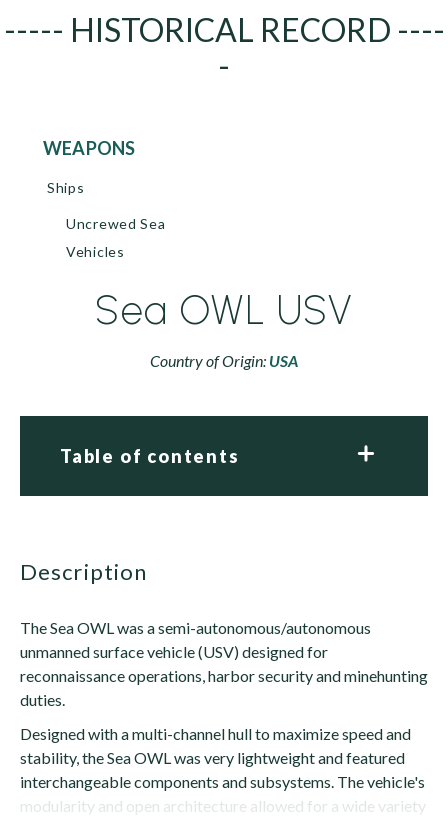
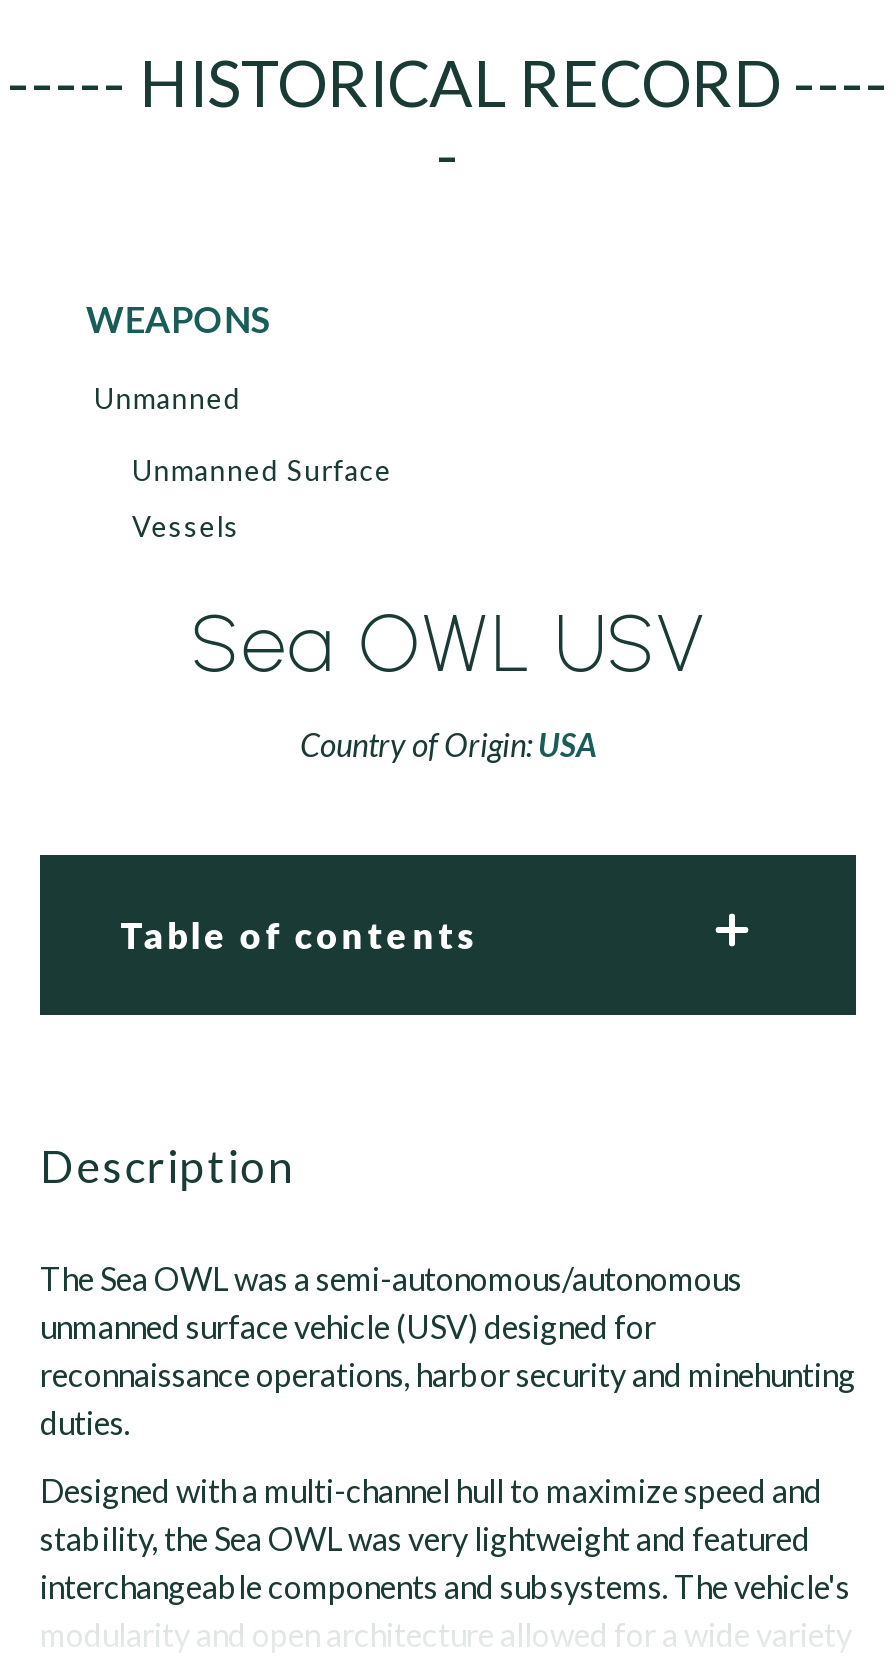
[47,179,84,196] Ships -> [94,381,241,415] Unmanned
[66,215,165,232] Uncrewed Sea -> [132,453,392,487] Unmanned Surface
[66,243,125,260] Vehicles -> [132,509,240,543] Vessels

